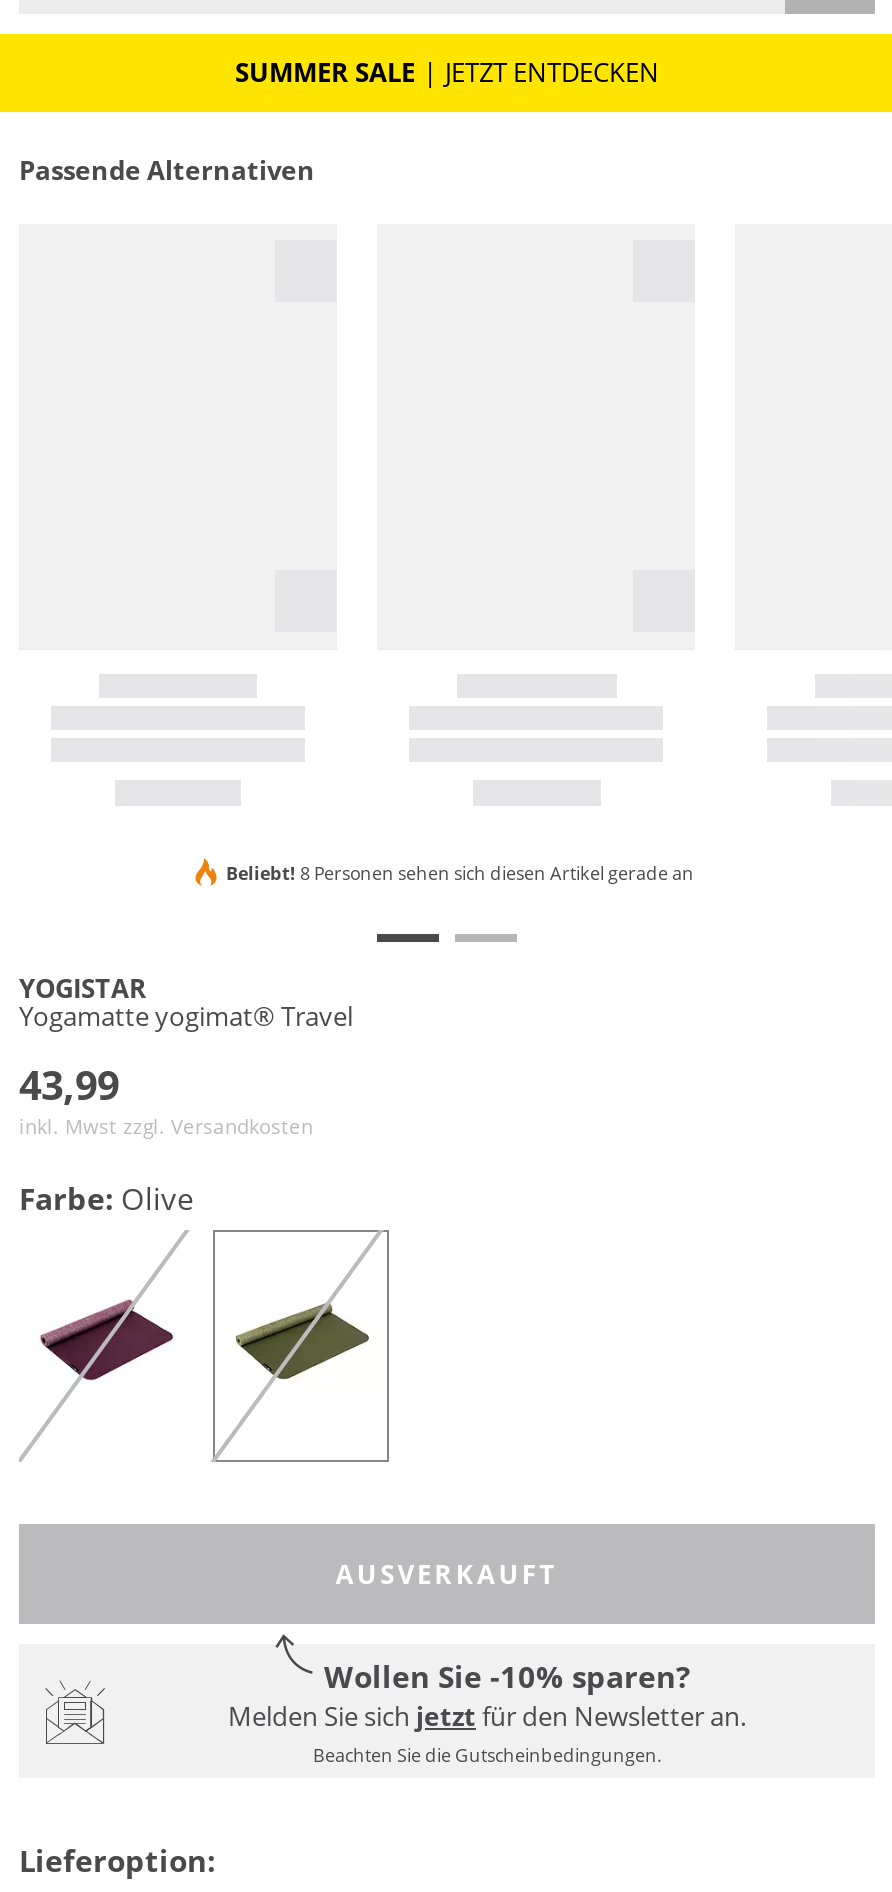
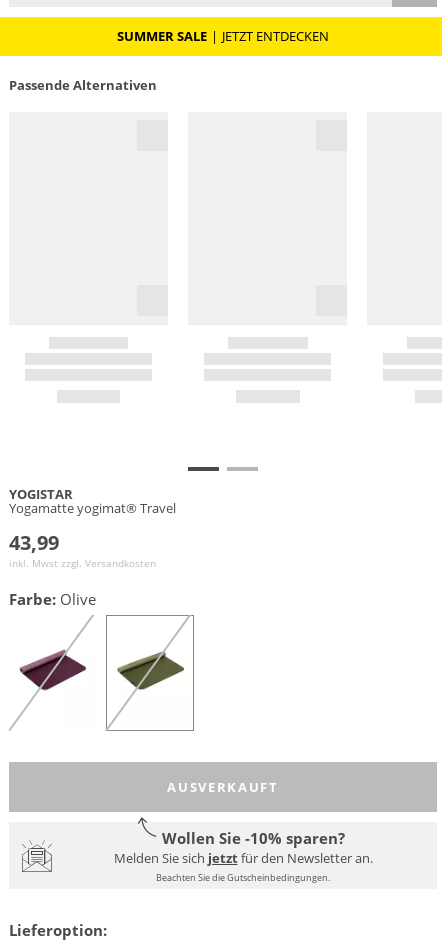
[226,859,694,885] Beliebt! 8 Personen sehen sich diesen Artikel gerade an -> none

